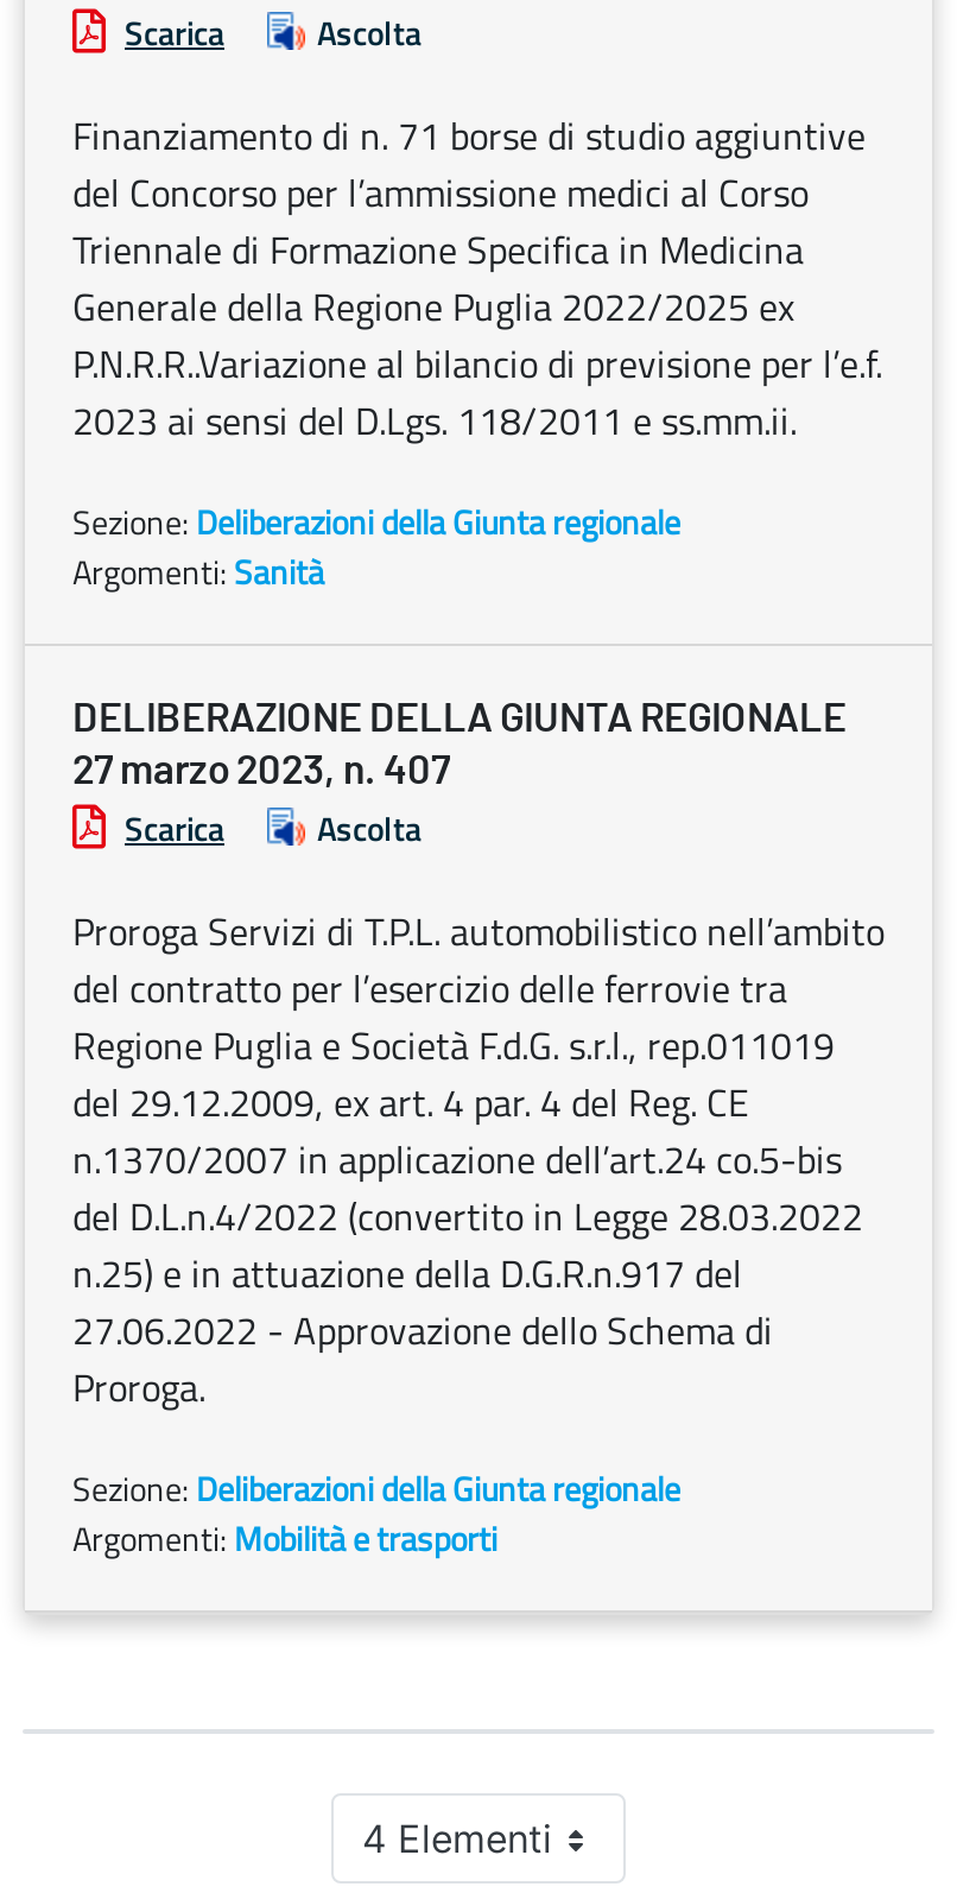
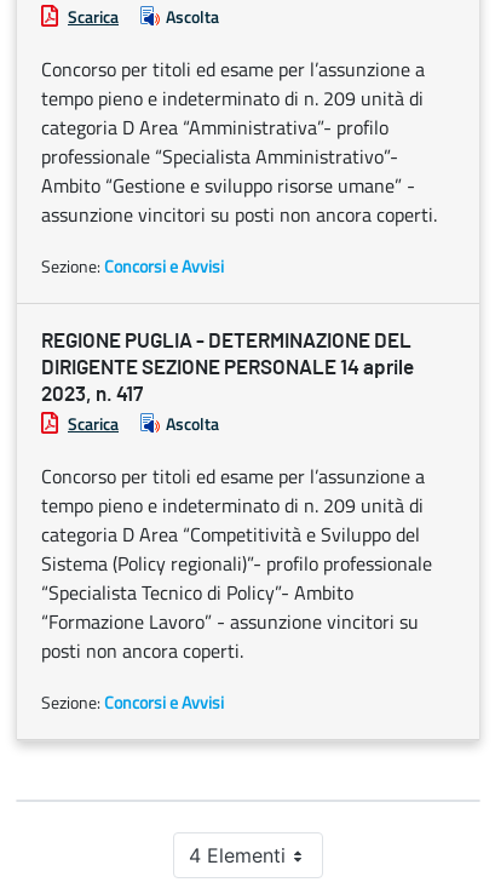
[72,107,882,449] Finanziamento di n. 71 borse di studio aggiuntive | del Concorso per l’ammissione medici al Corso | Triennale di Formazione Specifica in Medicina | Generale della Regione Puglia 2022/2025 ex | P.N.R.R..Variazione al bilancio di previsione per l’e.f. | 2023 ai sensi del D.Lgs. 118/2011 e ss.mm.ii. -> [41,55,437,229] Concorso per titoli ed esame per l’assunzione a | tempo pieno e indeterminato di n. 209 unità di | categoria D Area “Amministrativa”- profilo | professionale “Specialista Amministrativo”- | Ambito “Gestione e sviluppo risorse umane” - | assunzione vincitori su posti non ancora coperti.
[72,496,680,596] Sezione: Deliberazioni della Giunta regionale | Argomenti: Sanità -> [41,253,224,279] Sezione: Concorsi e Avvisi
[72,698,847,791] DELIBERAZIONE DELLA GIUNTA REGIONALE | 27 marzo 2023, n. 407 -> [41,331,414,405] REGIONE PUGLIA - DETERMINAZIONE DEL | DIRIGENTE SEZIONE PERSONALE 14 aprile | 2023, n. 417
[72,903,885,1416] Proroga Servizi di T.P.L. automobilistico nell’ambito | del contratto per l’esercizio delle ferrovie tra | Regione Puglia e Società F.d.G. s.r.l., rep.011019 | del 29.12.2009, ex art. 4 par. 4 del Reg. CE | n.1370/2007 in applicazione dell’art.24 co.5-bis | del D.L.n.4/2022 (convertito in Legge 28.03.2022 | n.25) e in attuazione della D.G.R.n.917 del | 27.06.2022 - Approvazione dello Schema di | Proroga. -> [41,462,432,665] Concorso per titoli ed esame per l’assunzione a | tempo pieno e indeterminato di n. 209 unità di | categoria D Area “Competitività e Sviluppo del | Sistema (Policy regionali)”- profilo professionale | “Specialista Tecnico di Policy”- Ambito | “Formazione Lavoro” - assunzione vincitori su | posti non ancora coperti.
[72,1463,680,1563] Sezione: Deliberazioni della Giunta regionale | Argomenti: Mobilità e trasporti -> [41,689,224,715] Sezione: Concorsi e Avvisi

